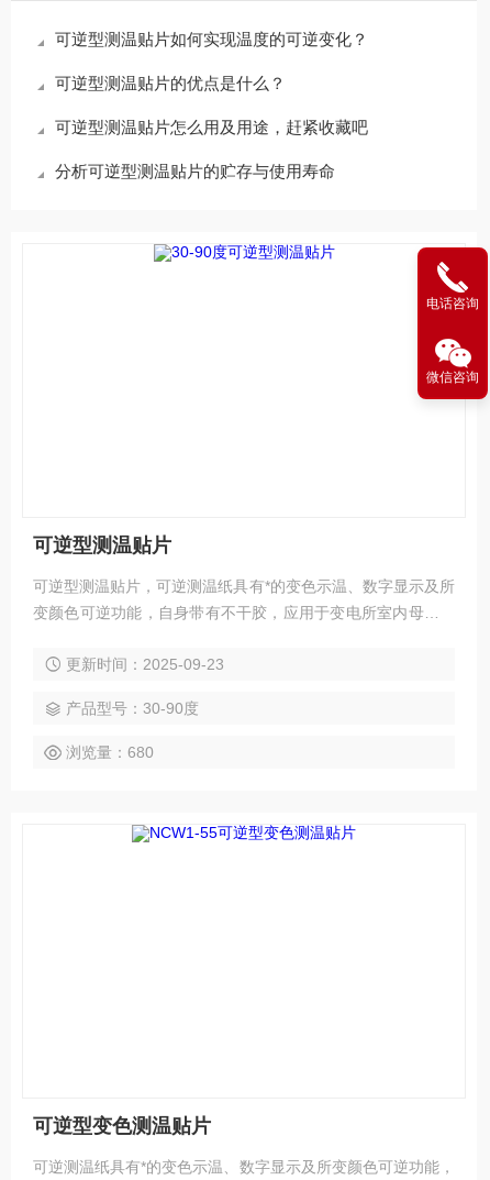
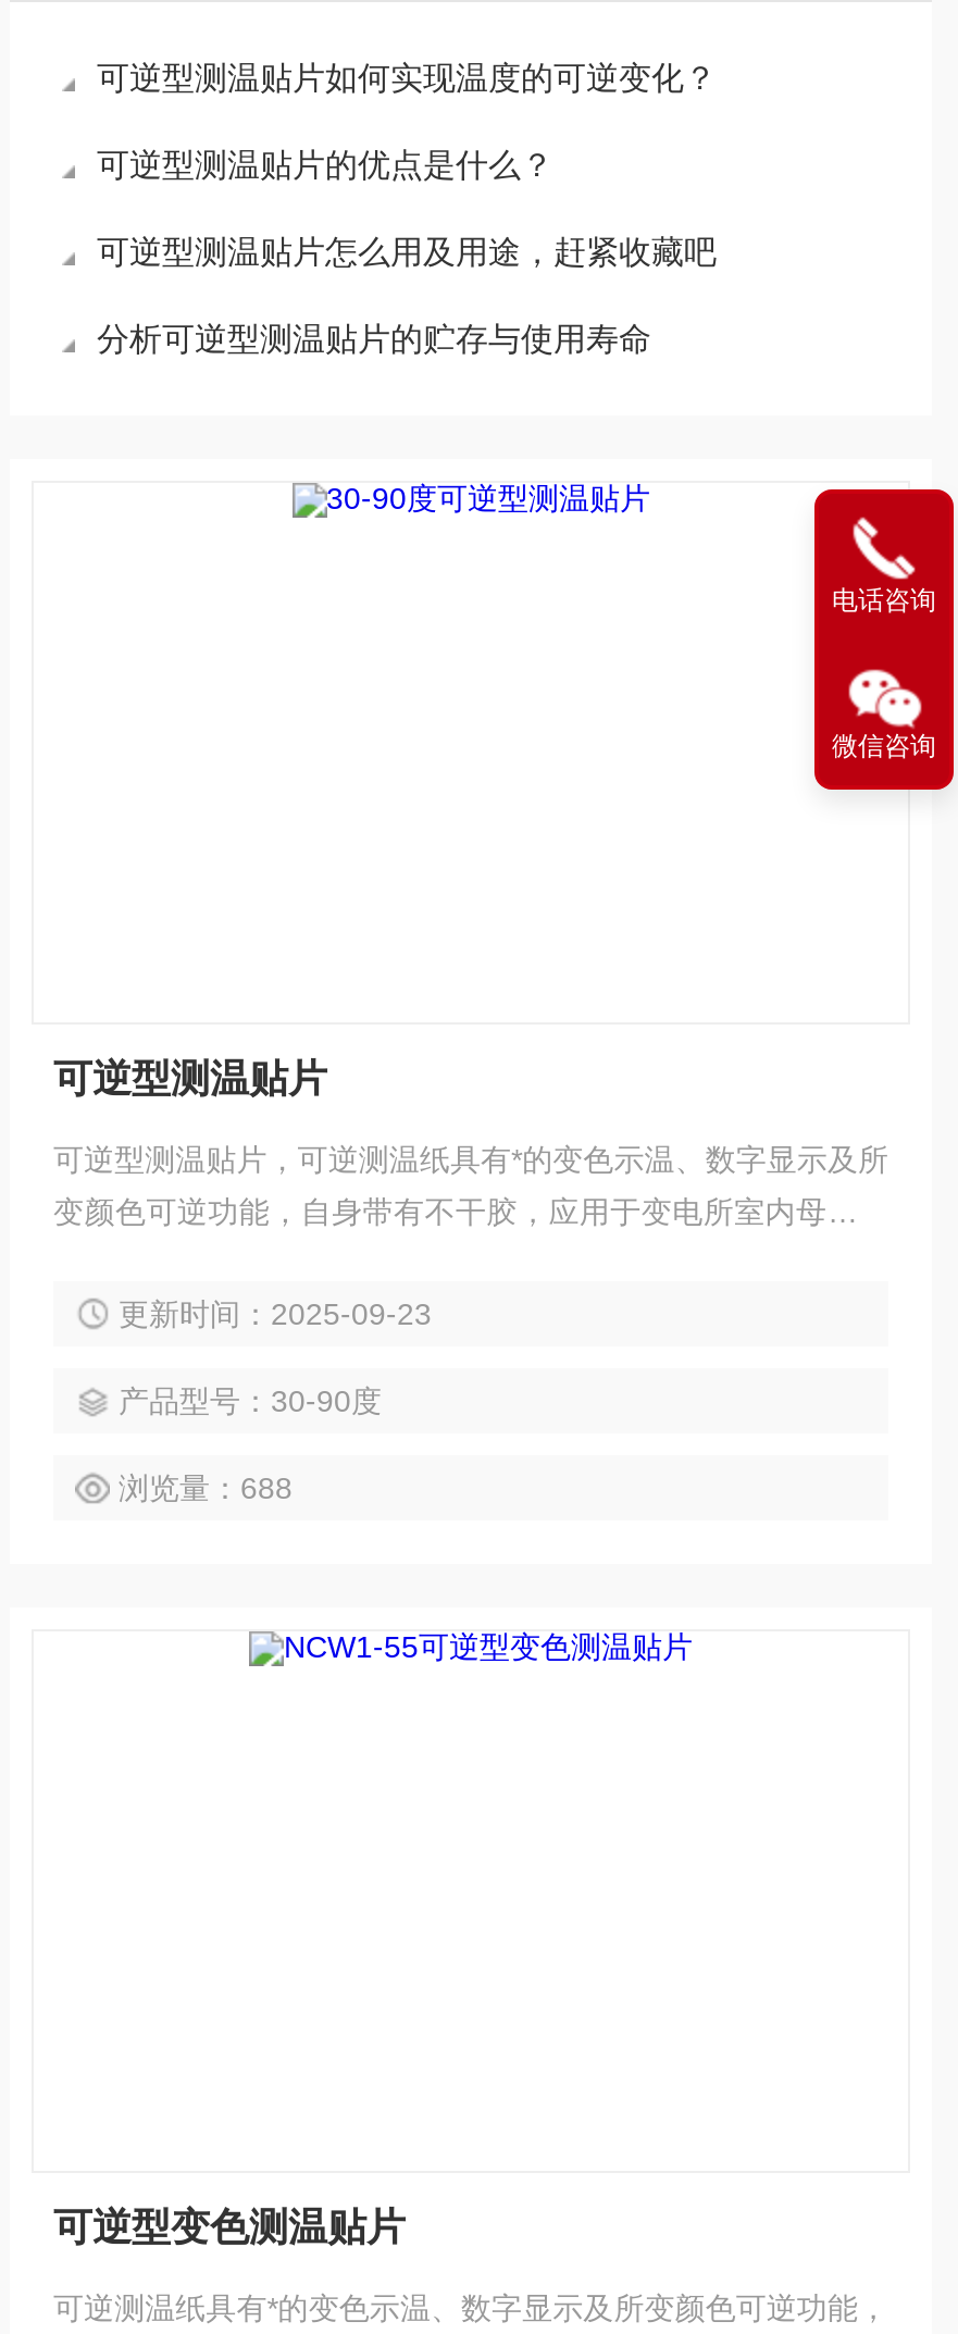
[66,743,154,761] 浏览量：680 -> [119,1470,293,1505] 浏览量：688

